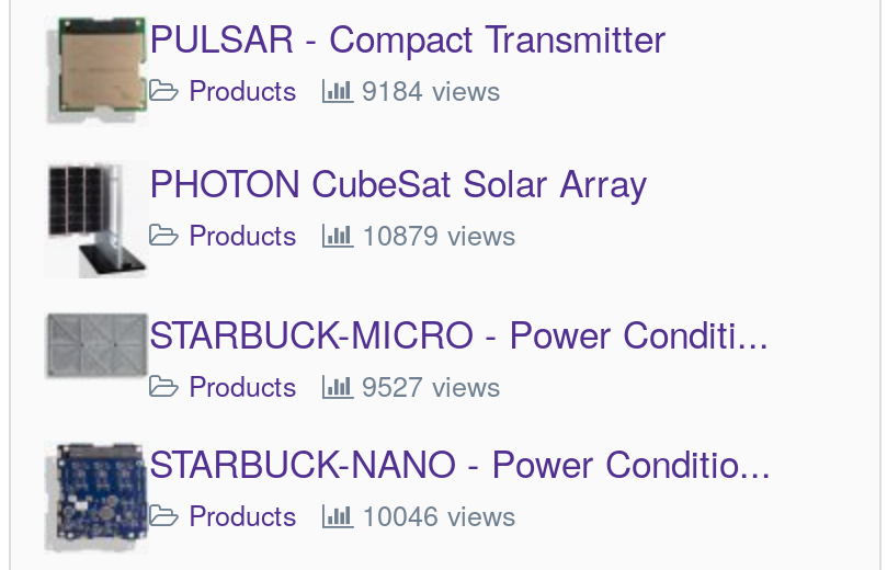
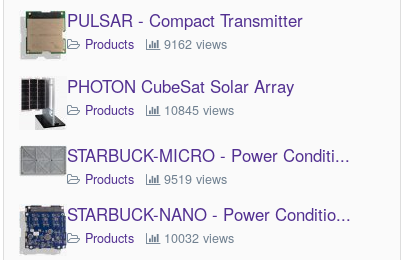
[189,71,500,110] Products 9184 views -> [85,35,227,53] Products 9162 views
[189,216,515,255] Products 10879 views -> [85,101,234,119] Products 10845 views
[189,367,500,406] Products 9527 views -> [85,170,227,188] Products 9519 views
[189,496,515,536] Products 10046 views -> [85,229,234,247] Products 10032 views

